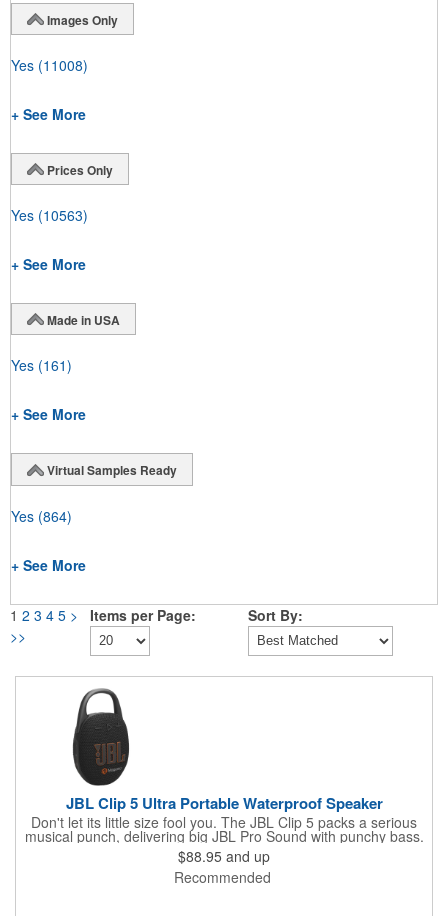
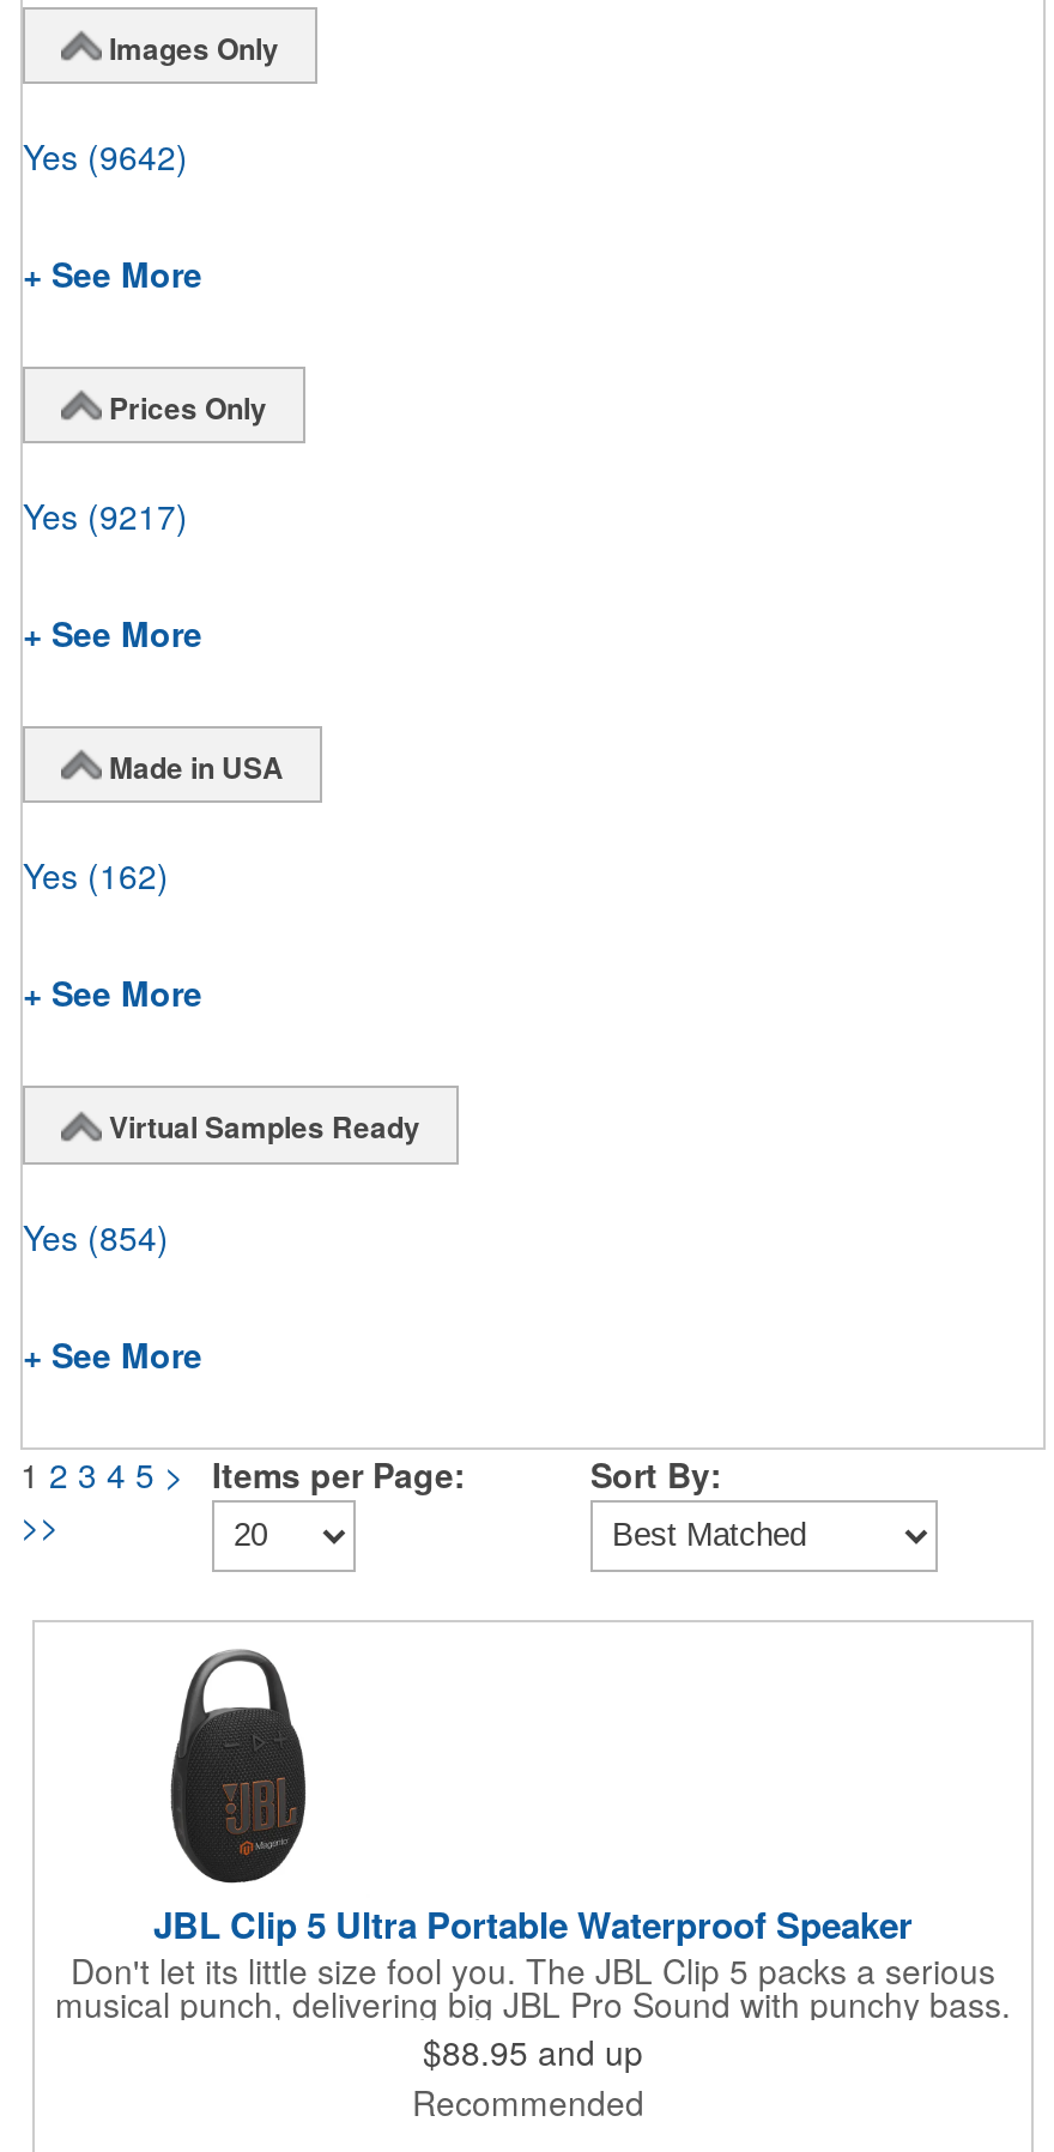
[11,55,88,75] Yes (11008) -> [23,131,188,179] Yes (9642)
[11,205,88,225] Yes (10563) -> [23,492,188,539] Yes (9217)
[11,355,72,375] Yes (161) -> [23,851,169,899] Yes (162)
[11,506,72,526] Yes (864) -> [23,1212,169,1260] Yes (854)

